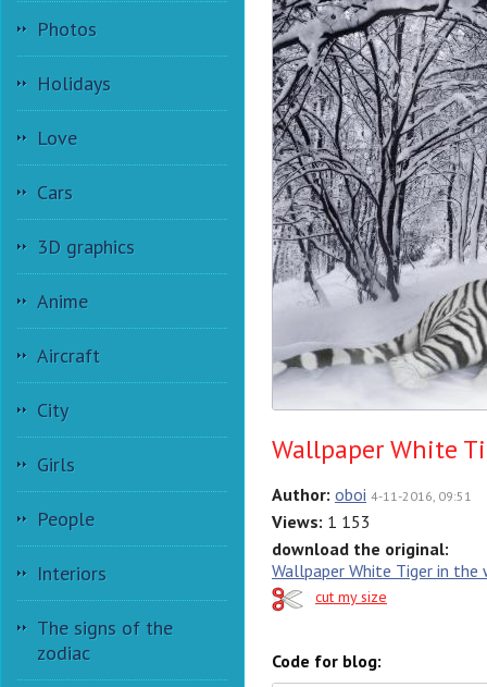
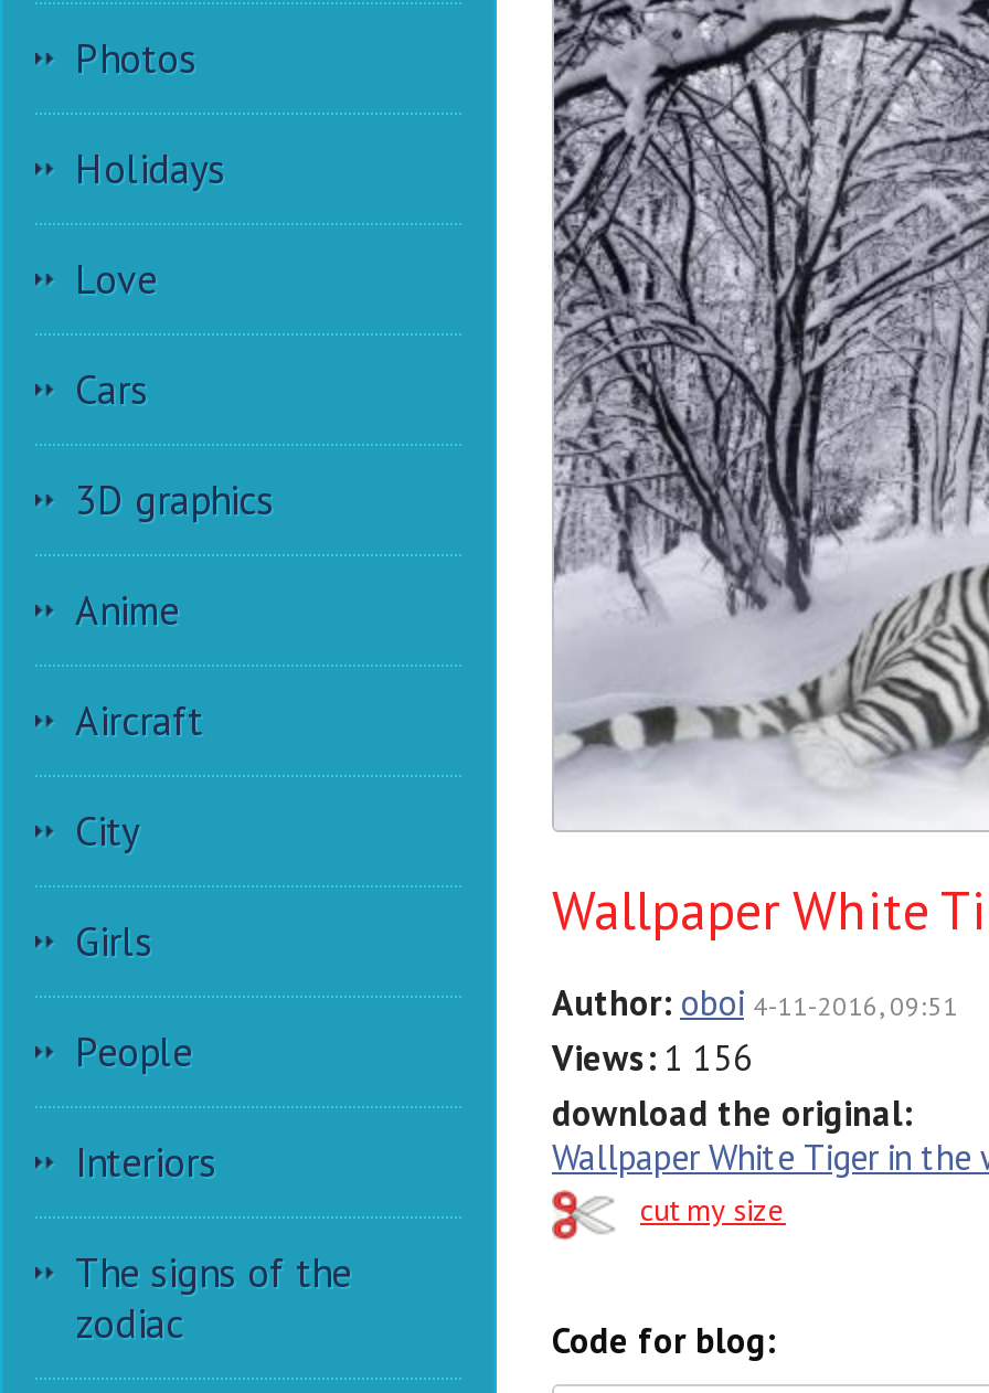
[272,511,371,533] Views: 1 153 -> [552,1036,753,1080] Views: 1 156

